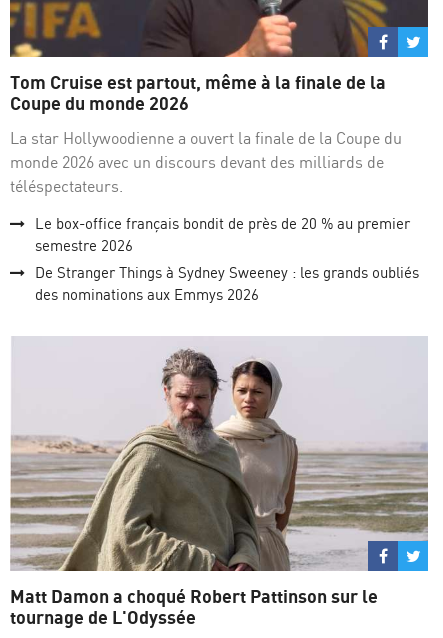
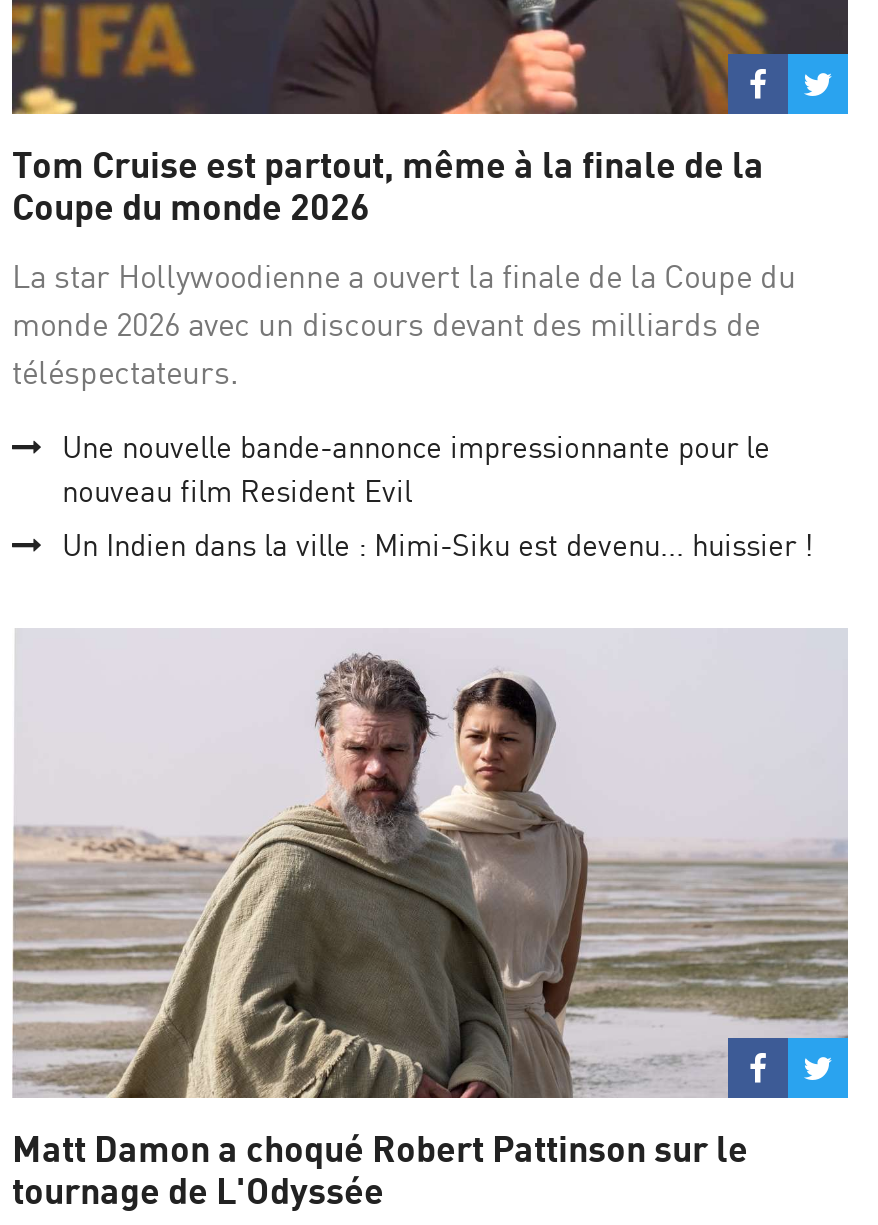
[35,213,419,303] Le box-office français bondit de près de 20 % au premier | semestre 2026 | De Stranger Things à Sydney Sweeney : les grands oubliés | des nominations aux Emmys 2026 -> [62,427,814,563] Une nouvelle bande-annonce impressionnante pour le | nouveau film Resident Evil | Un Indien dans la ville : Mimi-Siku est devenu... huissier !

